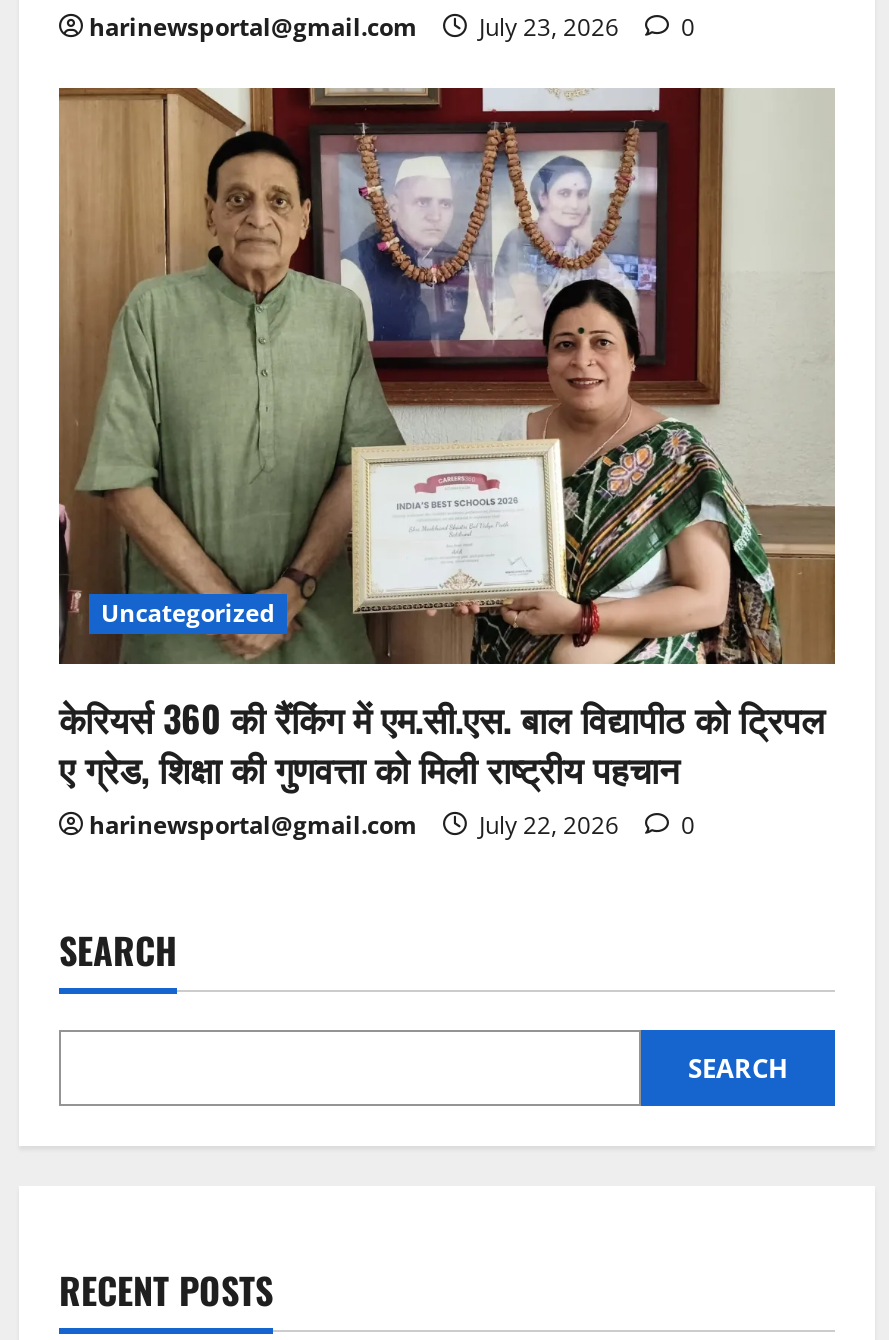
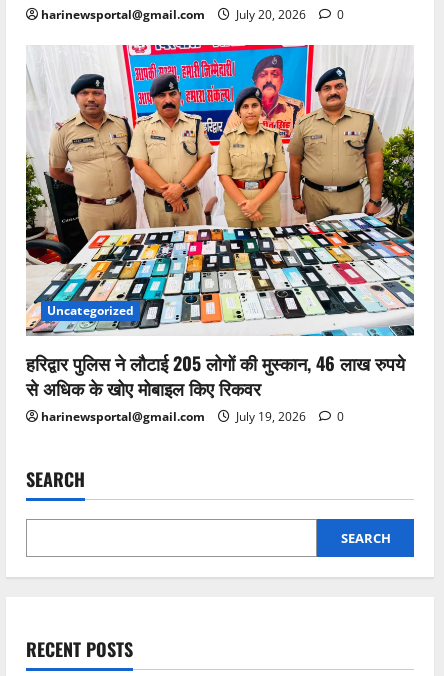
[89,11,695,45] harinewsportal@gmail.com July 23, 2026 0 -> [41,6,344,23] harinewsportal@gmail.com July 20, 2026 0
[57,87,837,794] [image] | केरियर्स 360 की रैंकिंग में एम.सी.एस. बाल विद्यापीठ को ट्रिपल | ए ग्रेड, शिक्षा की गुणवत्ता को मिली राष्ट्रीय पहचान -> [25,44,415,401] [image] | हरिद्वार पुलिस ने लौटाई 205 लोगों की मुस्कान, 46 लाख रुपये | से अधिक के खोए मोबाइल किए रिकवर
[89,808,695,842] harinewsportal@gmail.com July 22, 2026 0 -> [41,408,344,425] harinewsportal@gmail.com July 19, 2026 0

